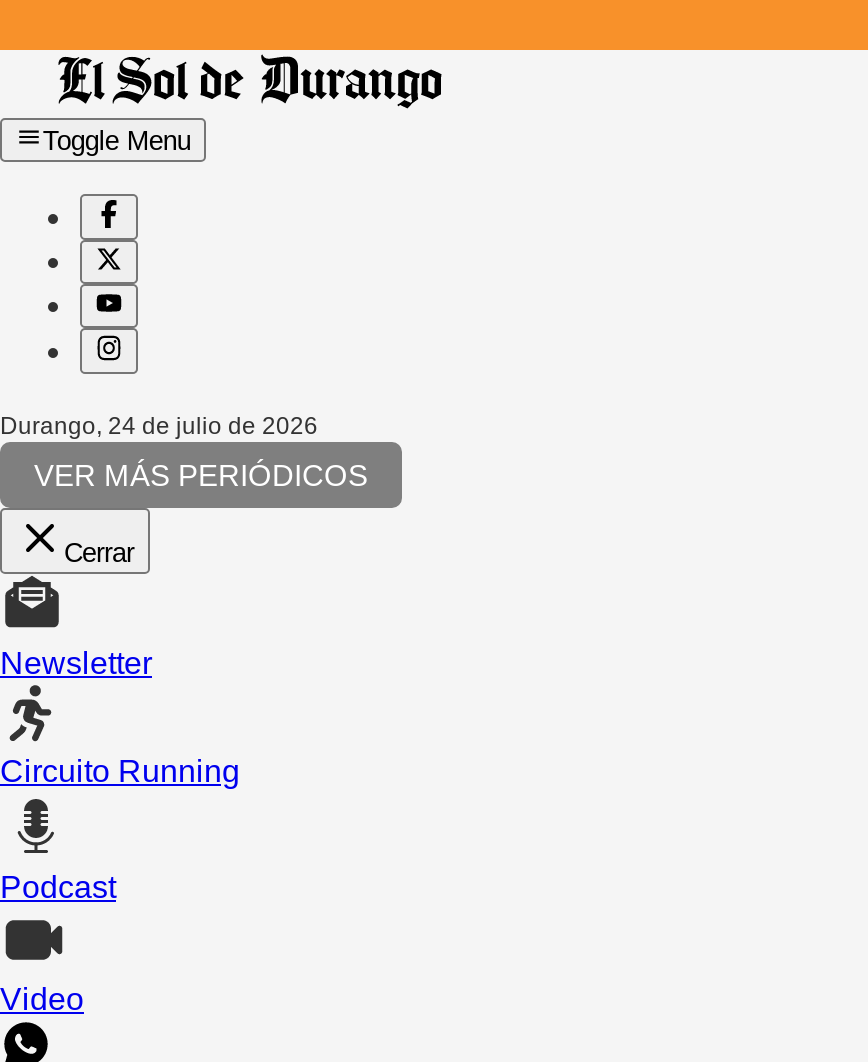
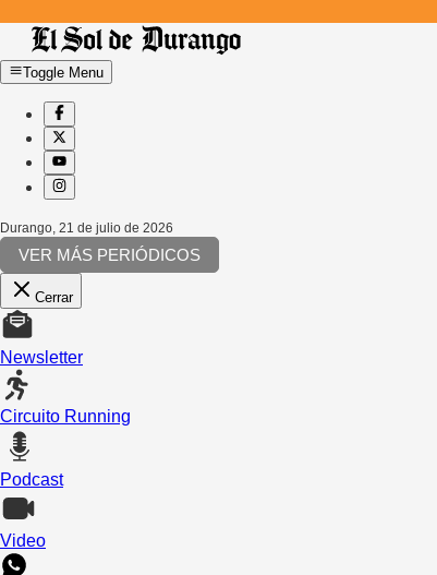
[0,411,318,439] Durango, 24 de julio de 2026 -> [0,220,173,235] Durango, 21 de julio de 2026

